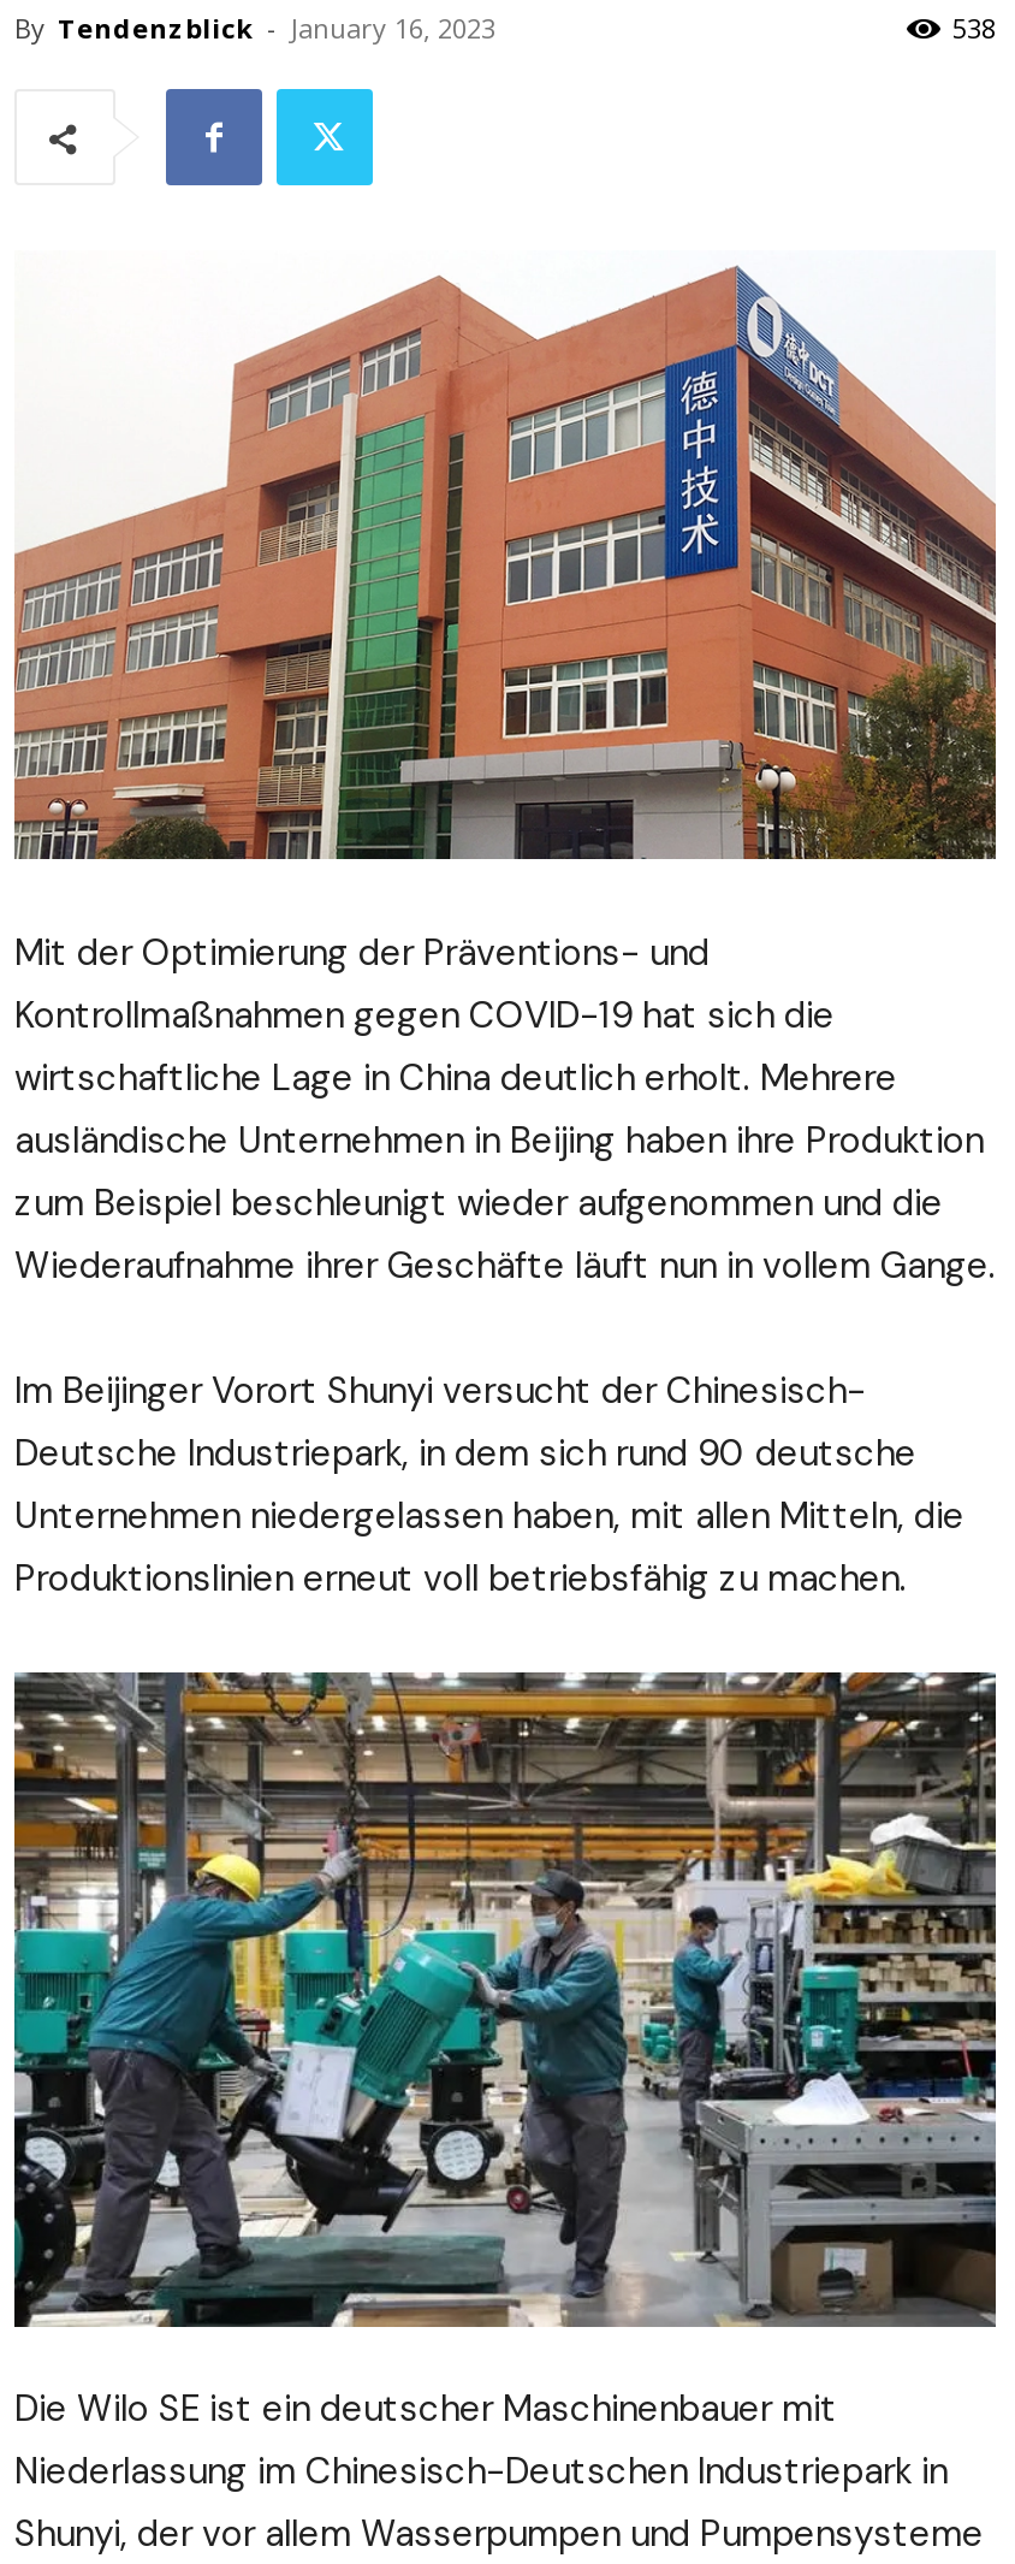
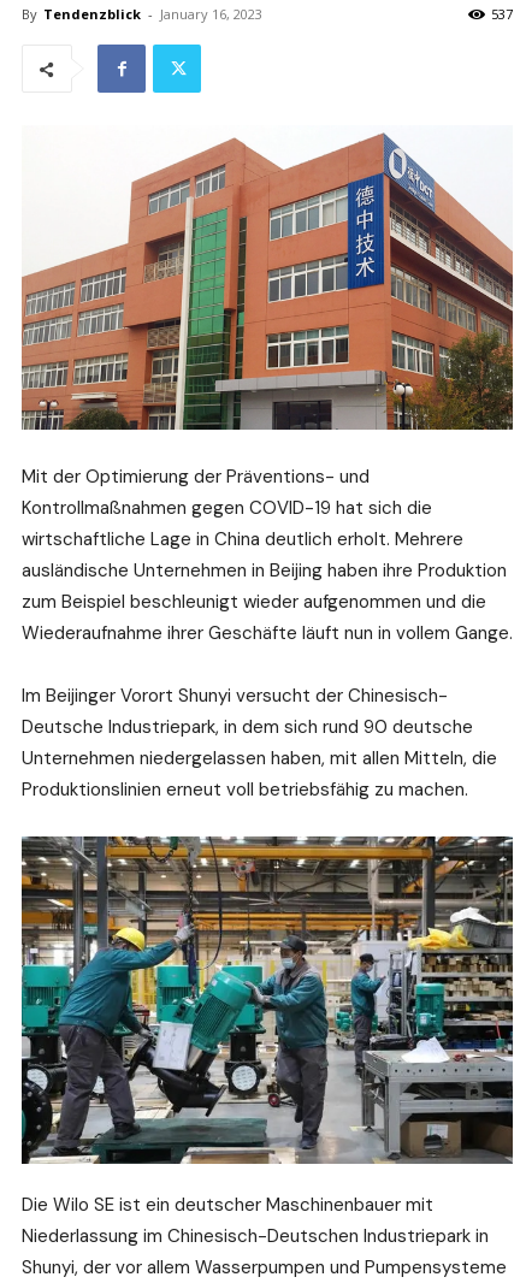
[952,10,996,46] 538 -> [491,5,513,23] 537

